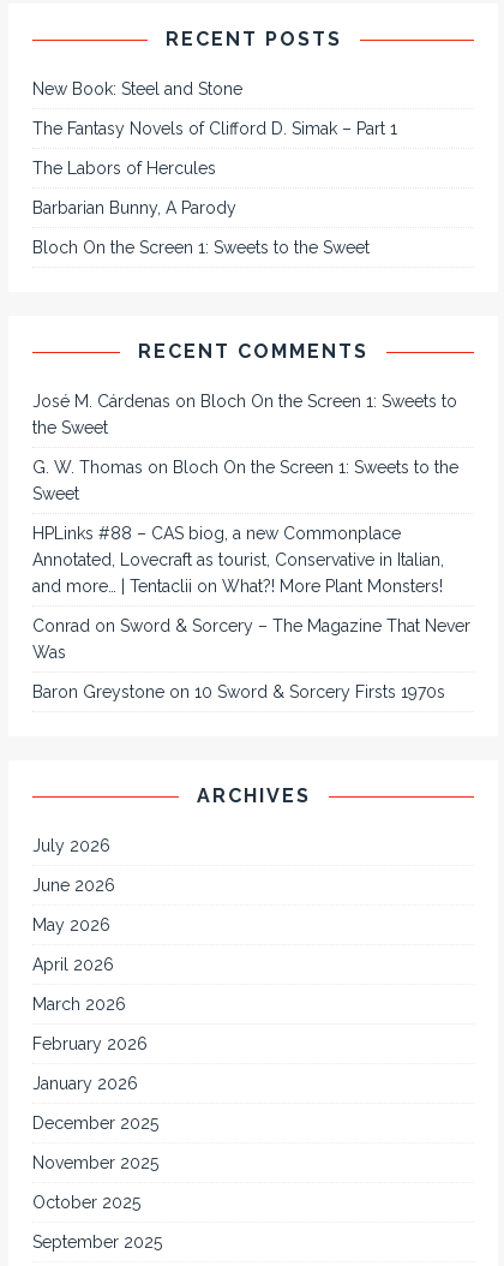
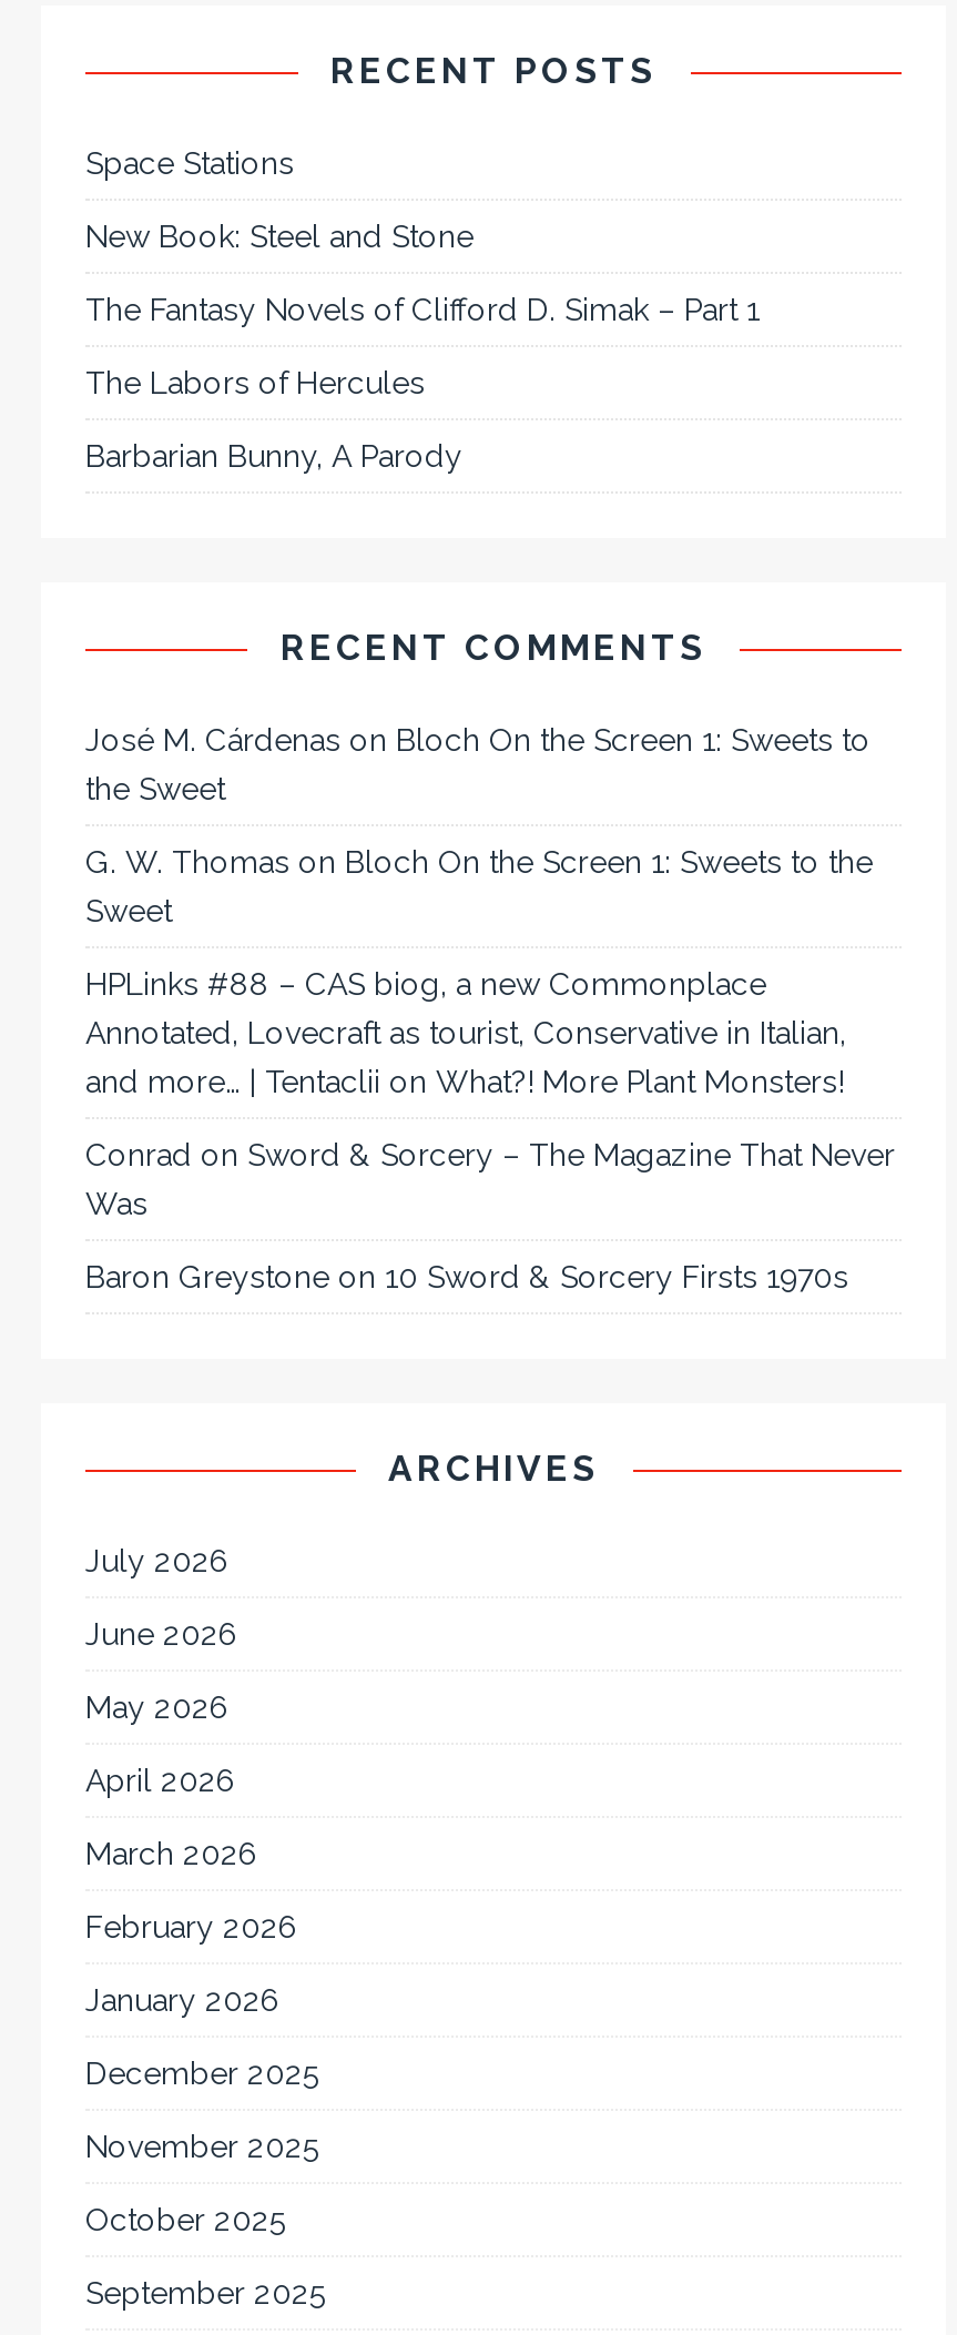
none -> [85,145,294,181] Space Stations
moved [32,79,397,217] -> [85,219,760,474]: New Book: Steel and Stone | The Fantasy Novels of Clifford D. Simak – Part 1 | The Labors of Hercules | Barbarian Bunny, A Parody
[32,238,370,257] Bloch On the Screen 1: Sweets to the Sweet -> none

